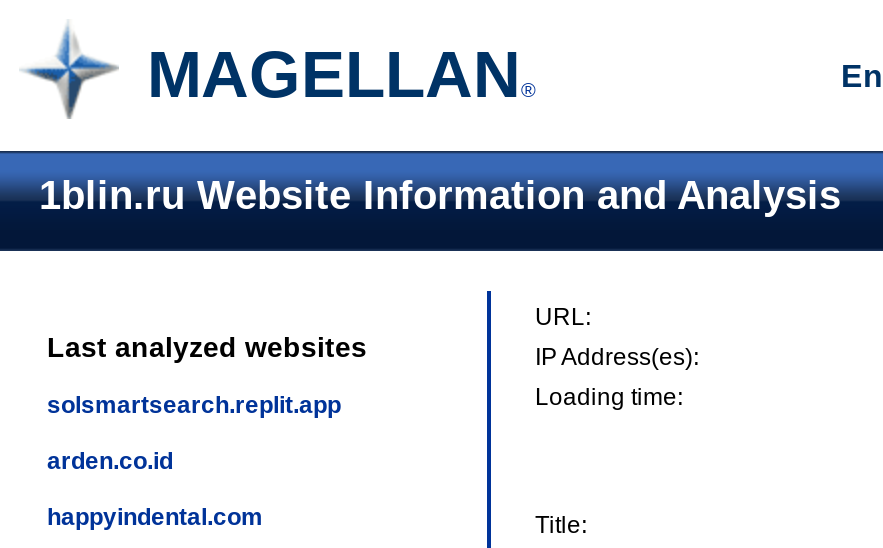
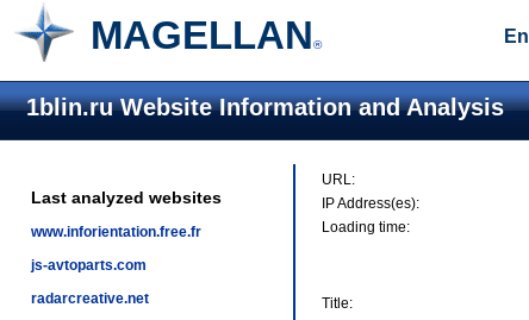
[47,391,341,419] solsmartsearch.replit.app -> [31,224,201,240] www.inforientation.free.fr
[47,447,173,475] arden.co.id -> [31,257,147,274] js-avtoparts.com
[47,503,263,531] happyindental.com -> [31,290,149,307] radarcreative.net

